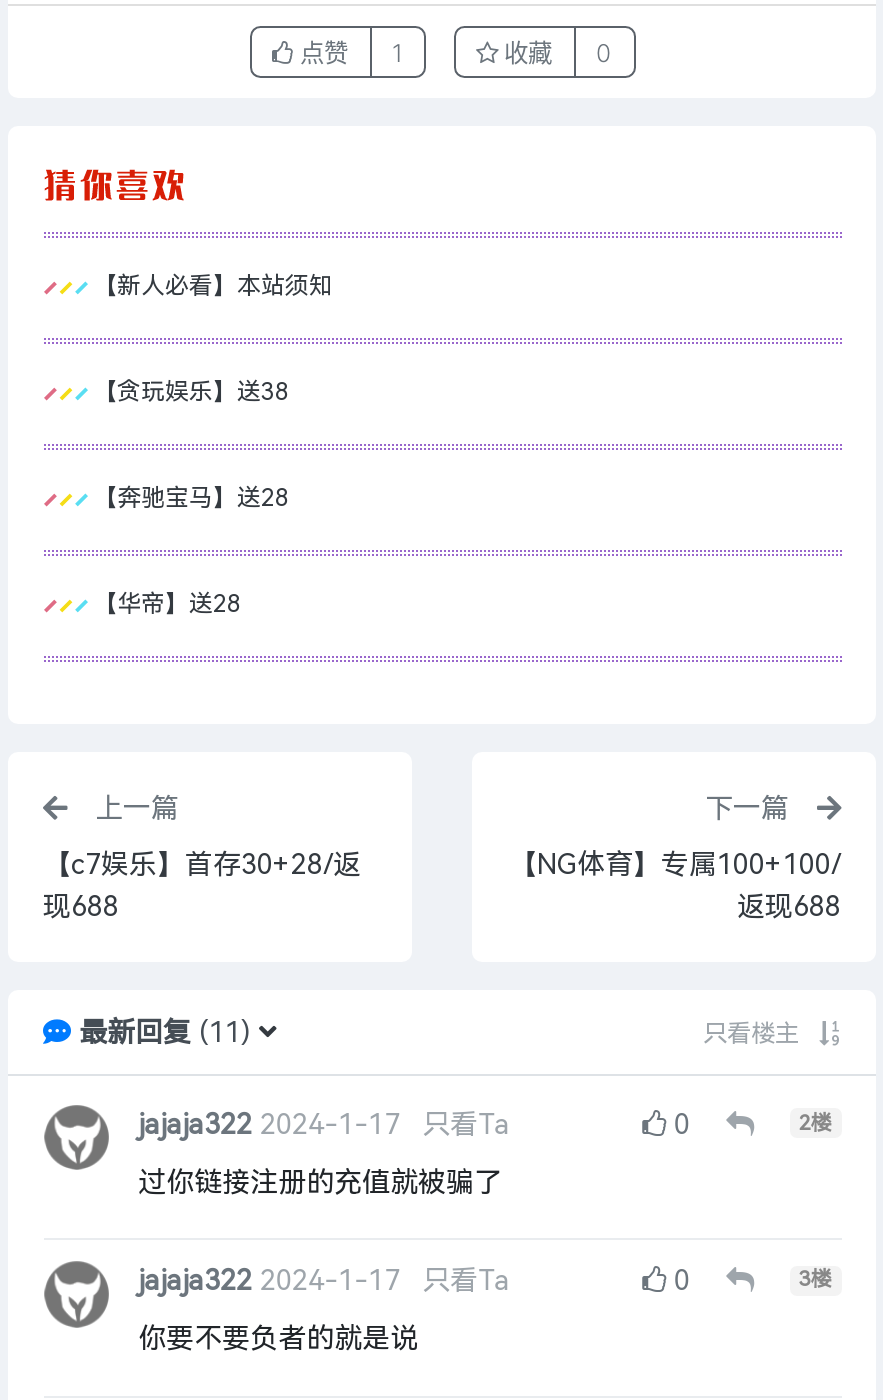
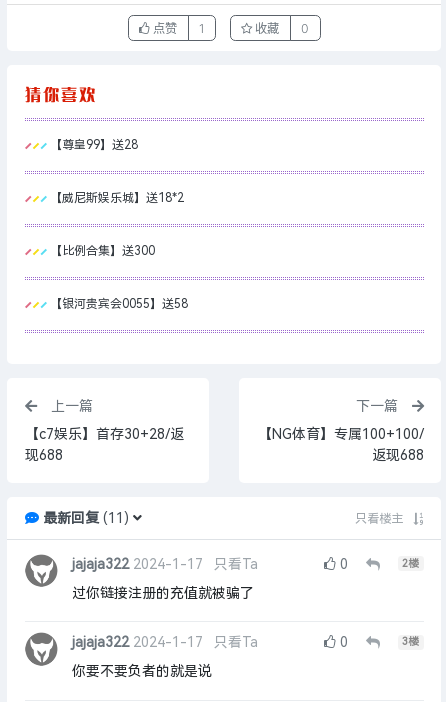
[93,271,333,299] 【新人必看】本站须知 -> [49,137,137,151] 【尊皇99】送28
[93,377,289,405] 【贪玩娱乐】送38 -> [49,190,183,204] 【威尼斯娱乐城】送18*2
[93,483,289,511] 【奔驰宝马】送28 -> [49,243,154,257] 【比例合集】送300
[93,589,241,617] 【华帝】送28 -> [49,296,187,310] 【银河贵宾会0055】送58

